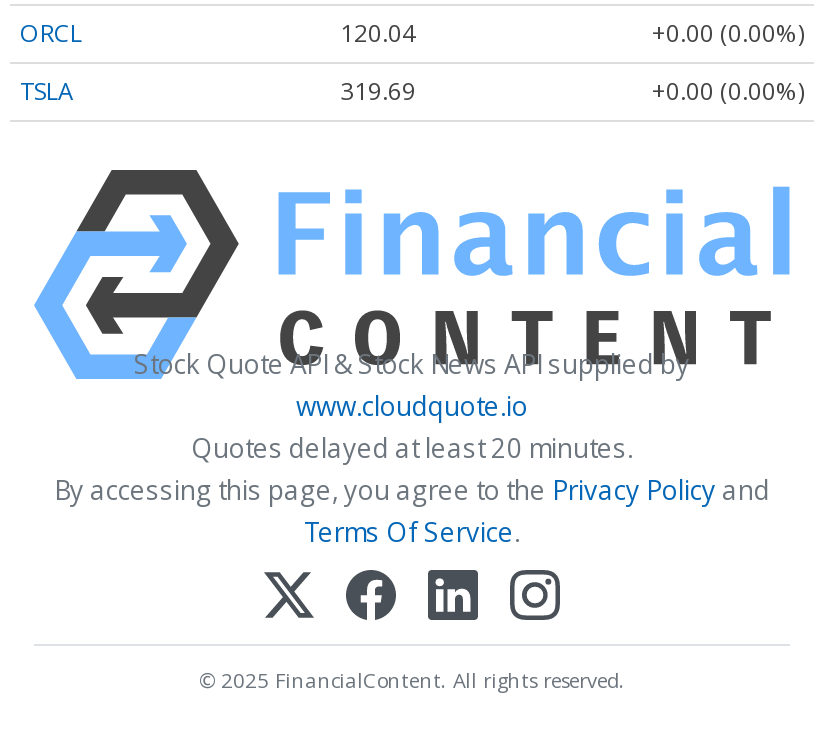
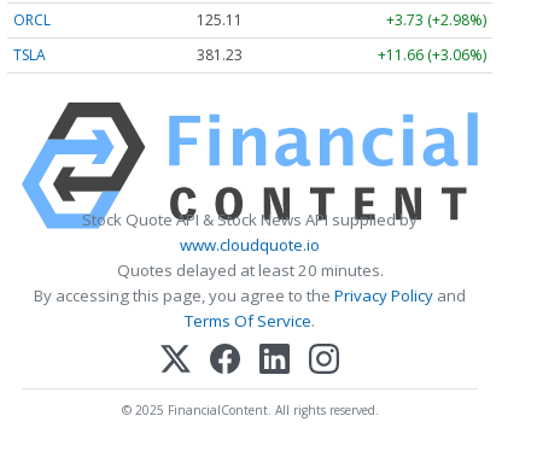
[340,17,416,51] 120.04 -> [197,10,243,31] 125.11
[652,17,804,51] +0.00 (0.00%) -> [386,10,486,31] +3.73 (+2.98%)
[340,75,416,109] 319.69 -> [197,45,243,65] 381.23
[652,75,804,109] +0.00 (0.00%) -> [378,45,486,65] +11.66 (+3.06%)

